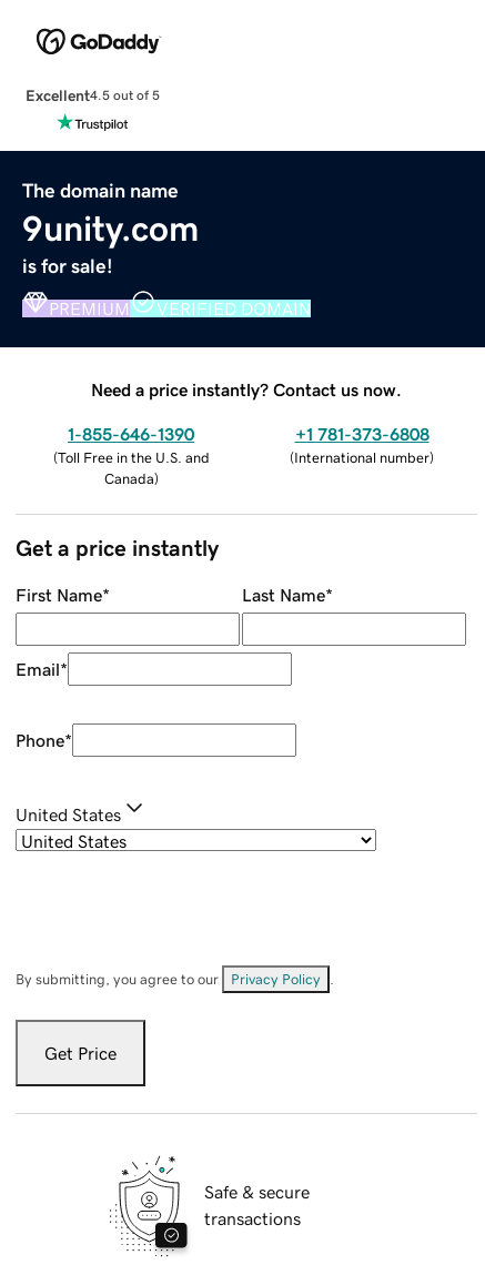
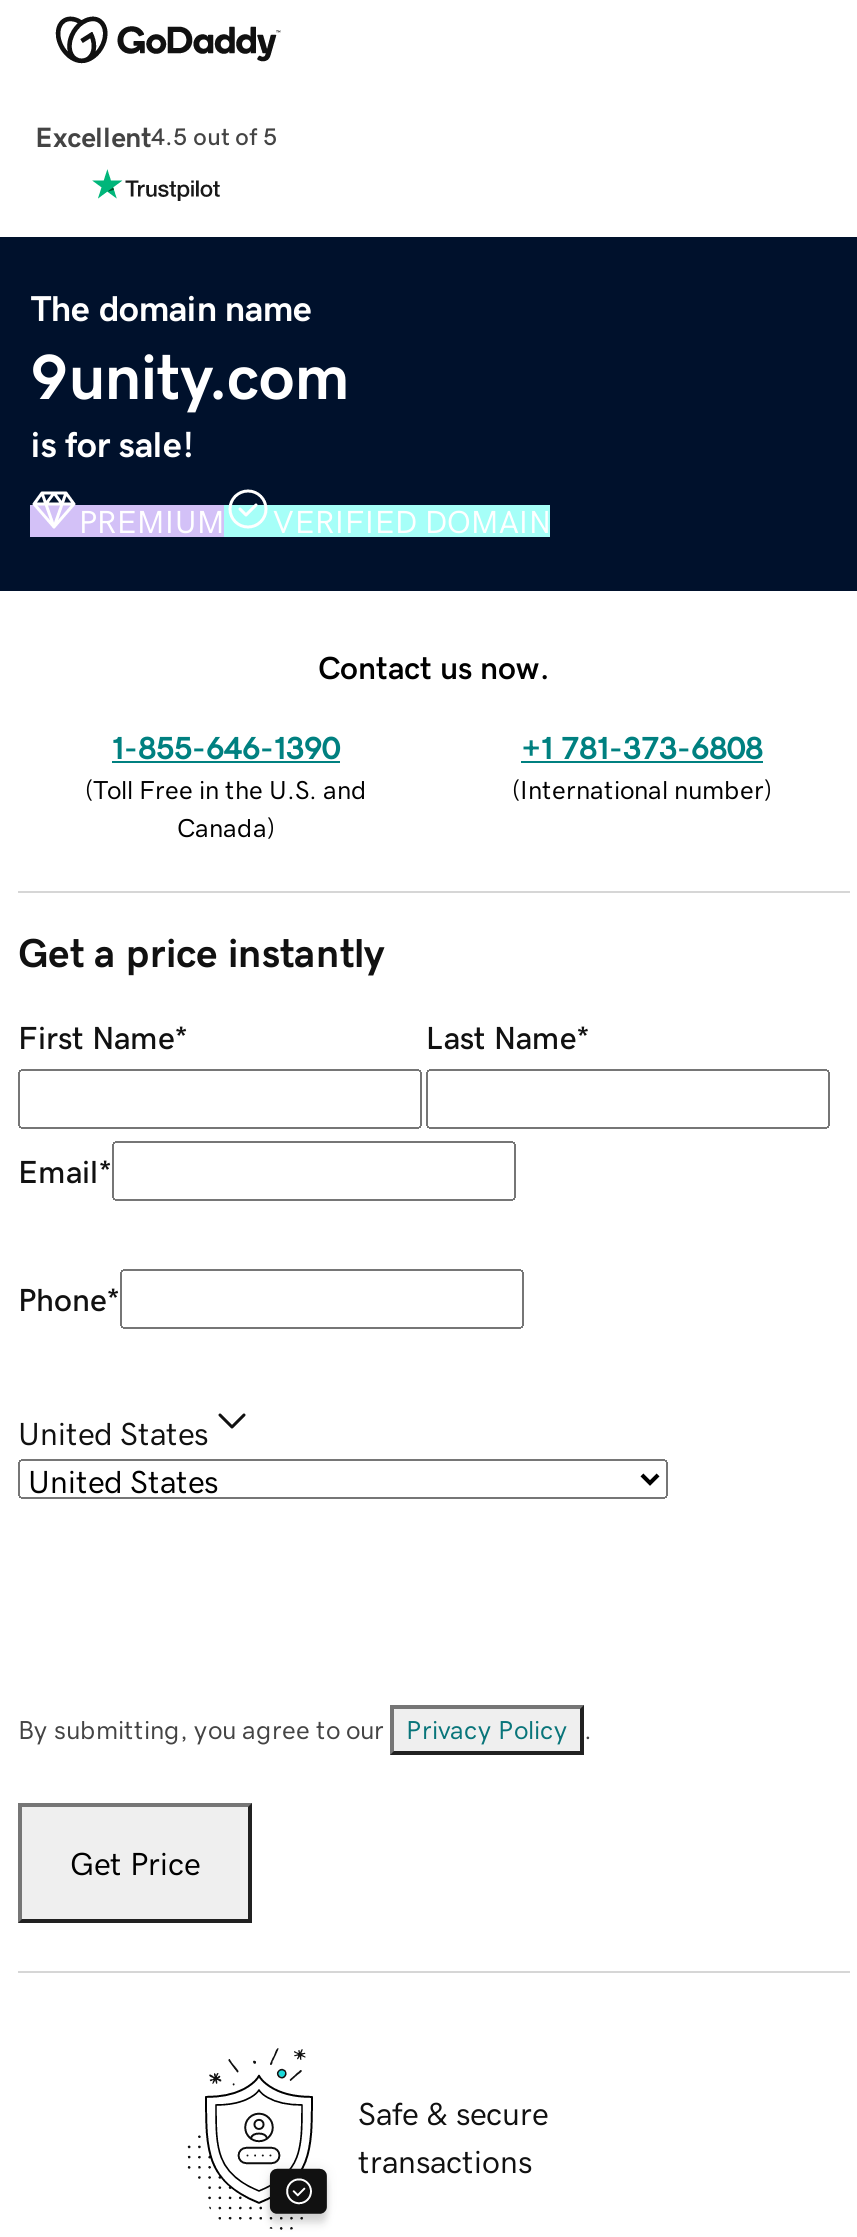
[91,380,402,398] Need a price instantly? Contact us now. -> [318,650,550,682] Contact us now.

